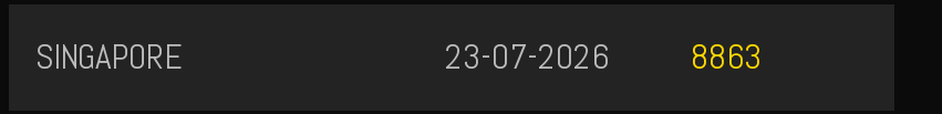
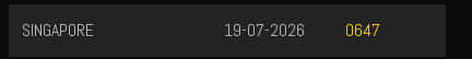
[445,35,609,79] 23-07-2026 -> [224,19,305,41] 19-07-2026
[691,36,762,80] 8863 -> [345,20,380,42] 0647

